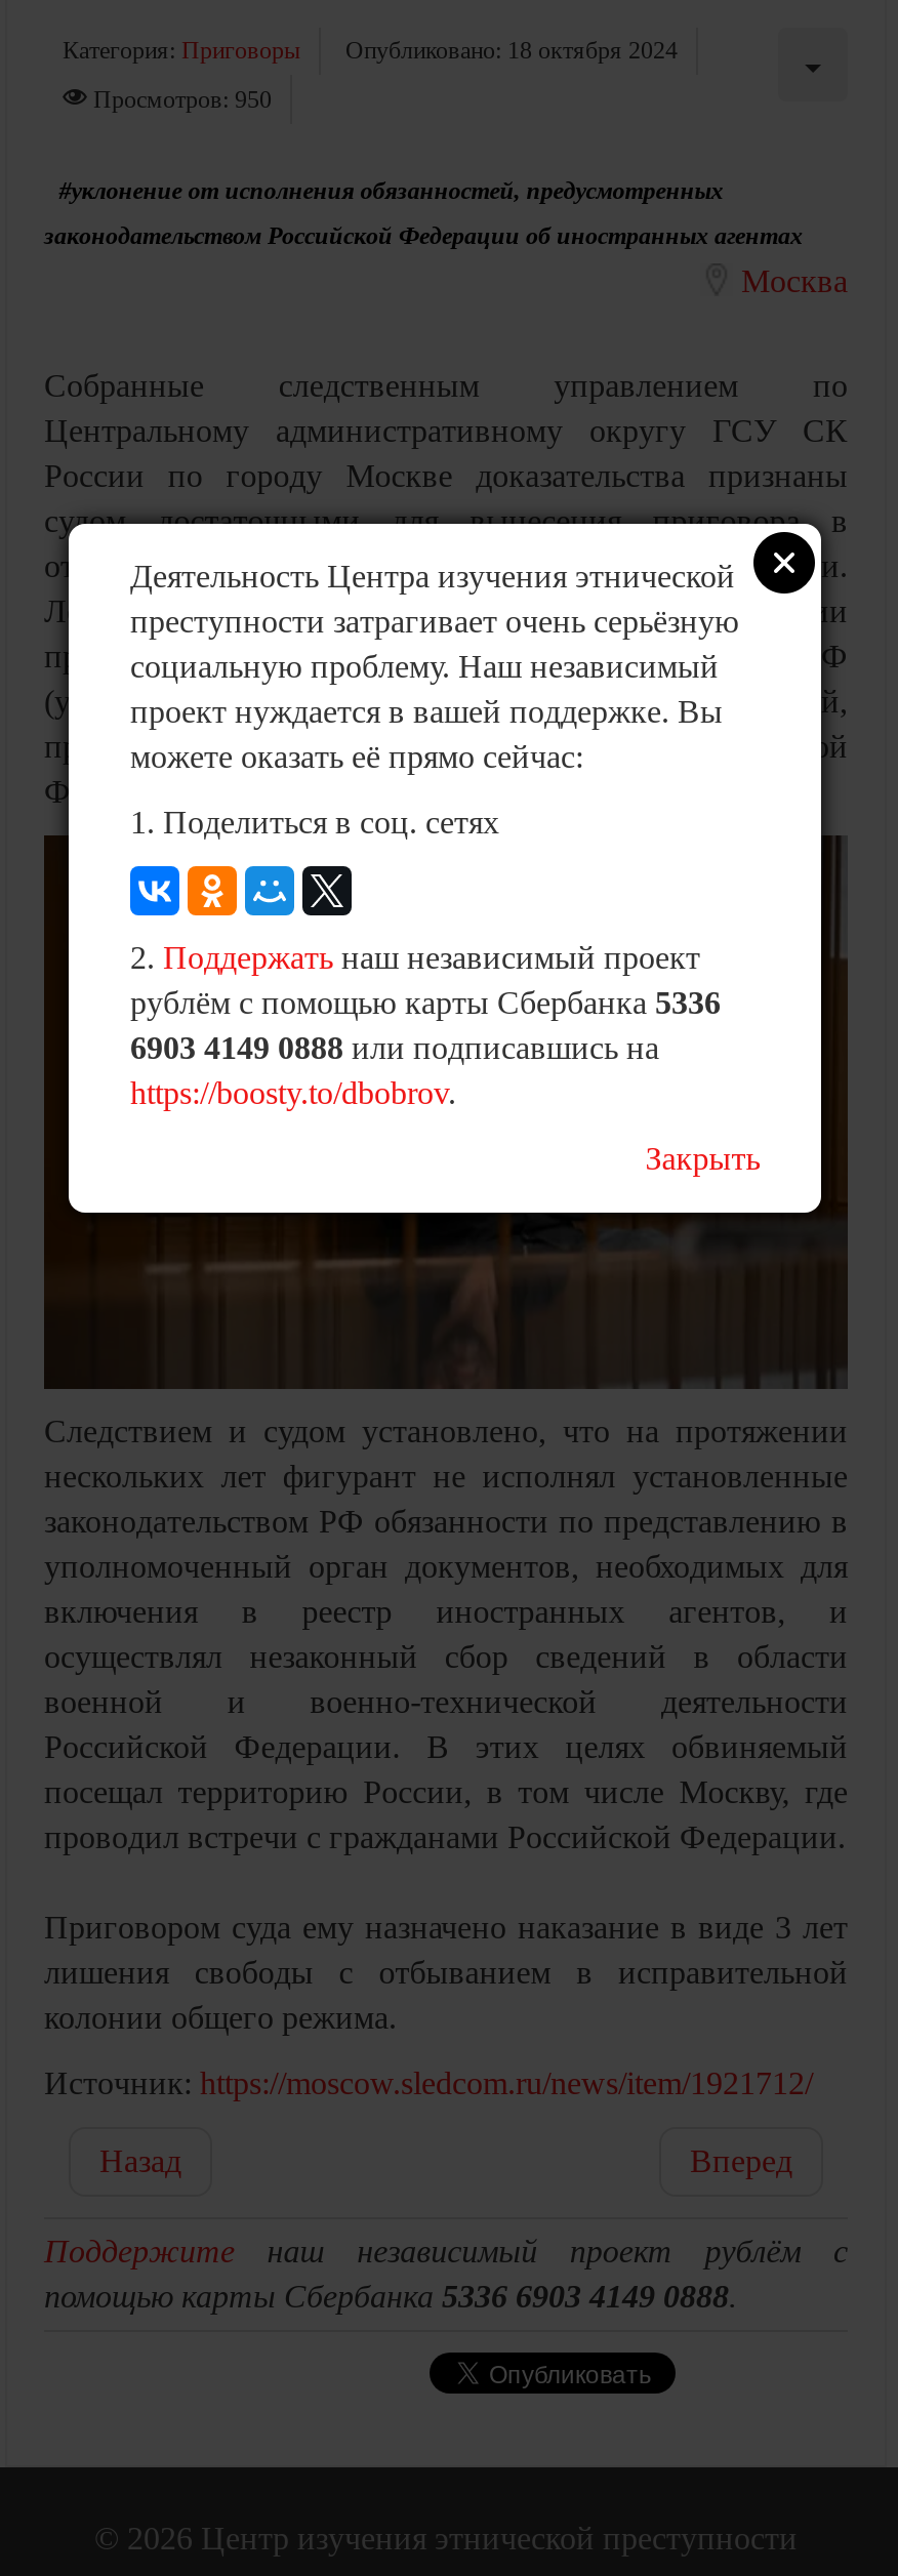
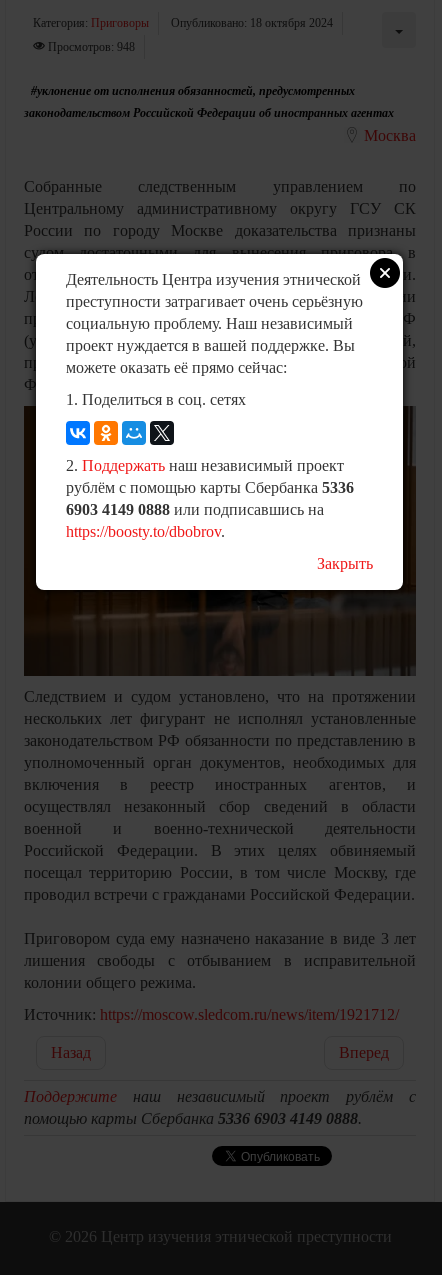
[93,85,272,114] Просмотров: 950 -> [48,40,135,54] Просмотров: 948

